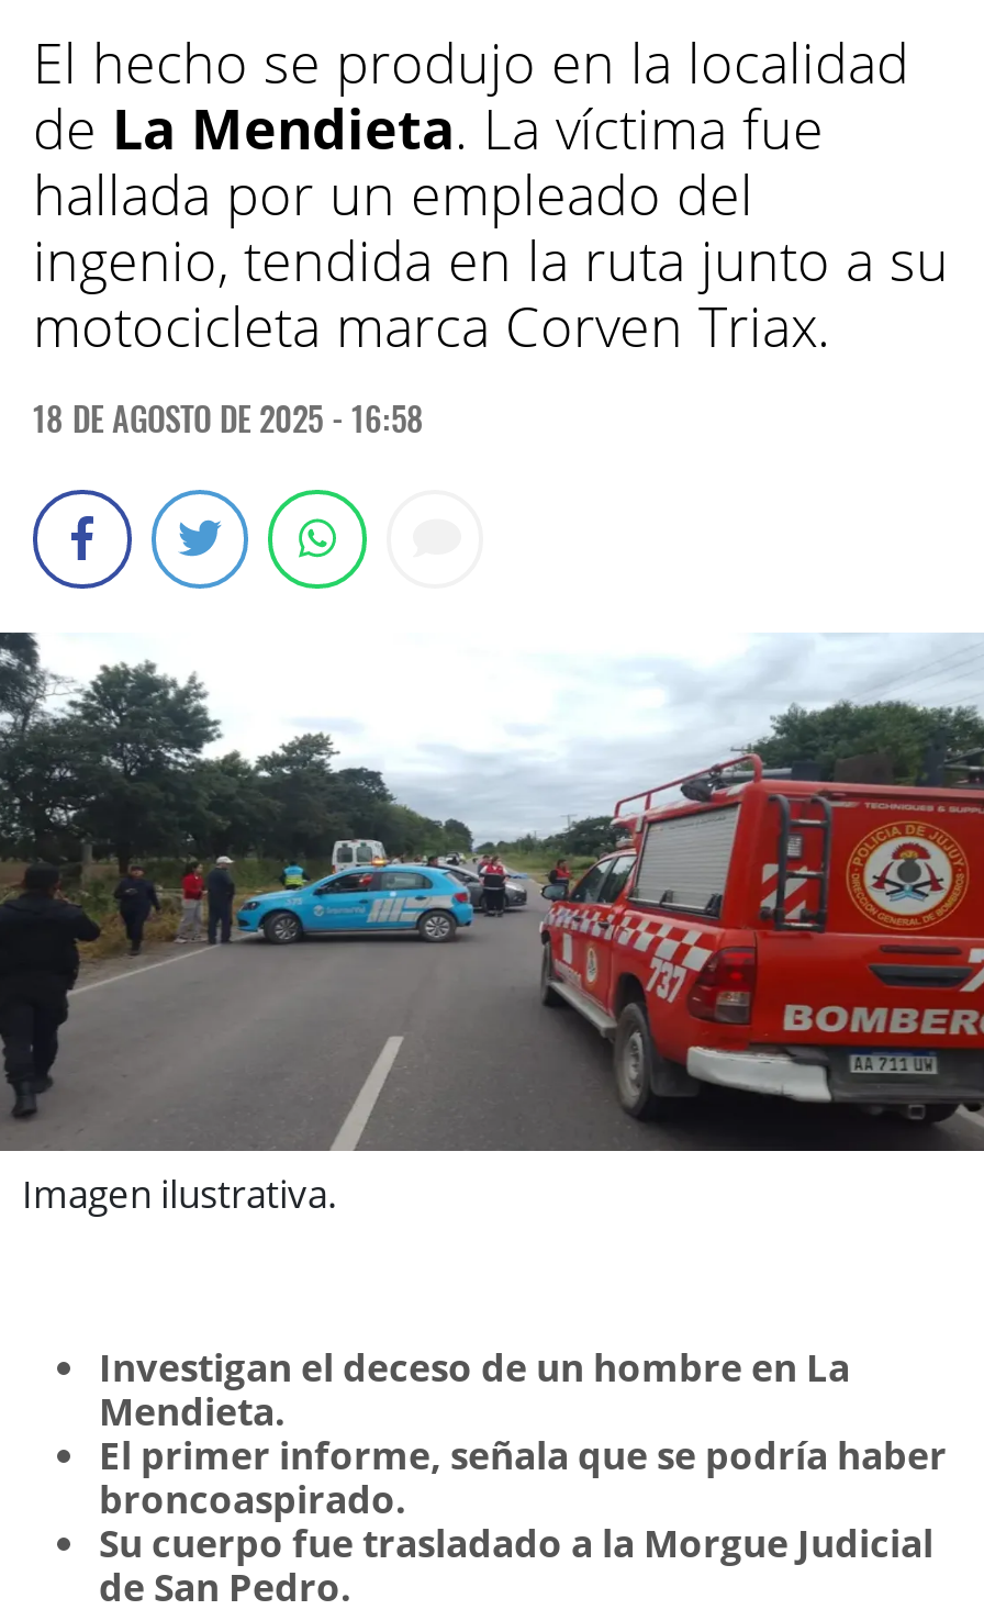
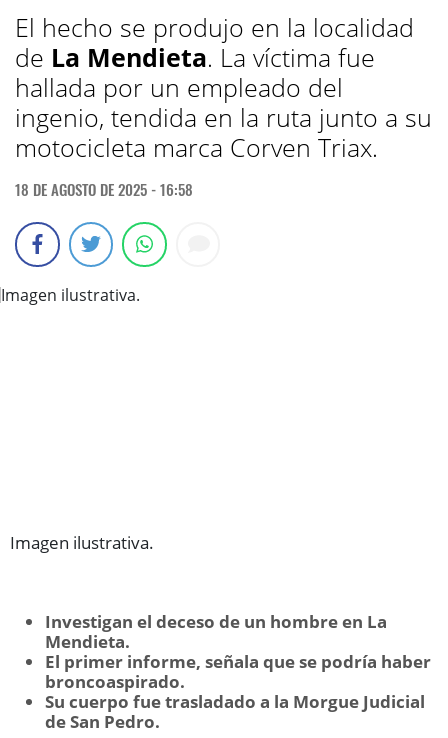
[7,630,977,1153] [image] -> none

